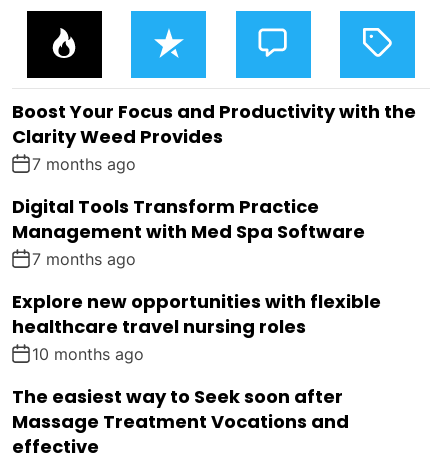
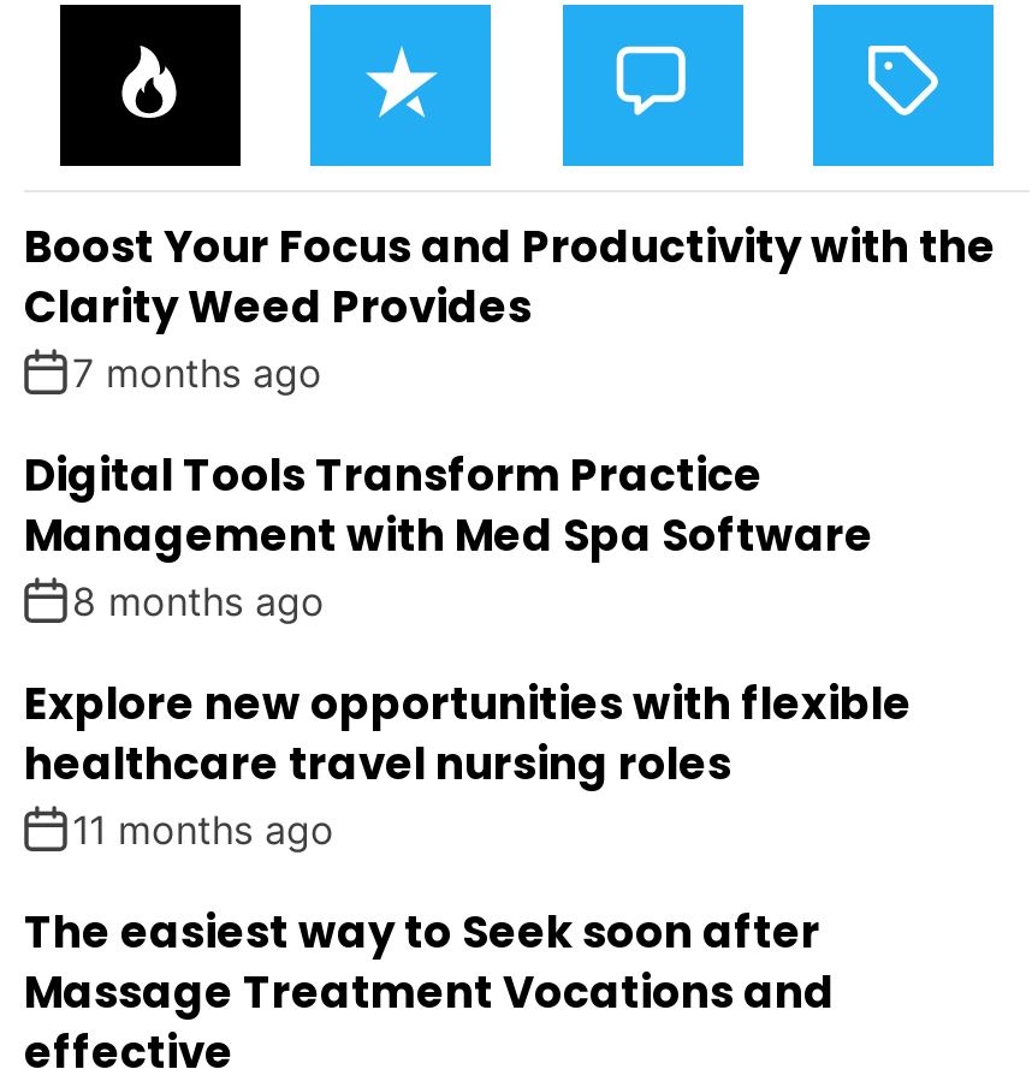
[32,249,136,269] 7 months ago -> [72,577,325,625] 8 months ago
[32,344,144,364] 10 months ago -> [72,805,334,853] 11 months ago

